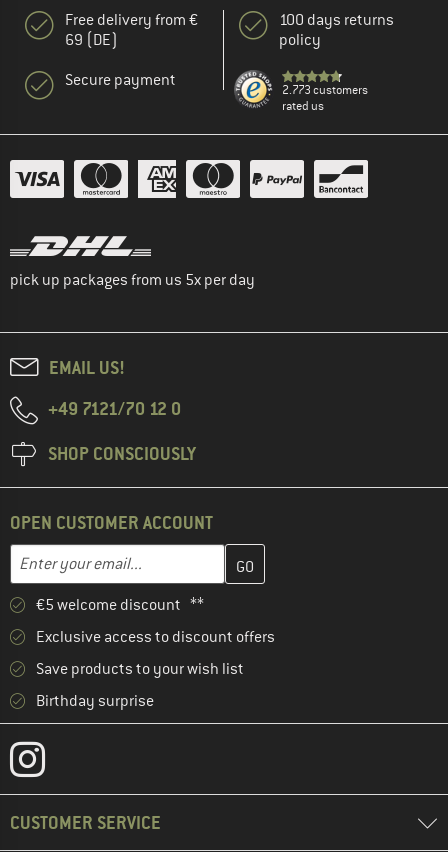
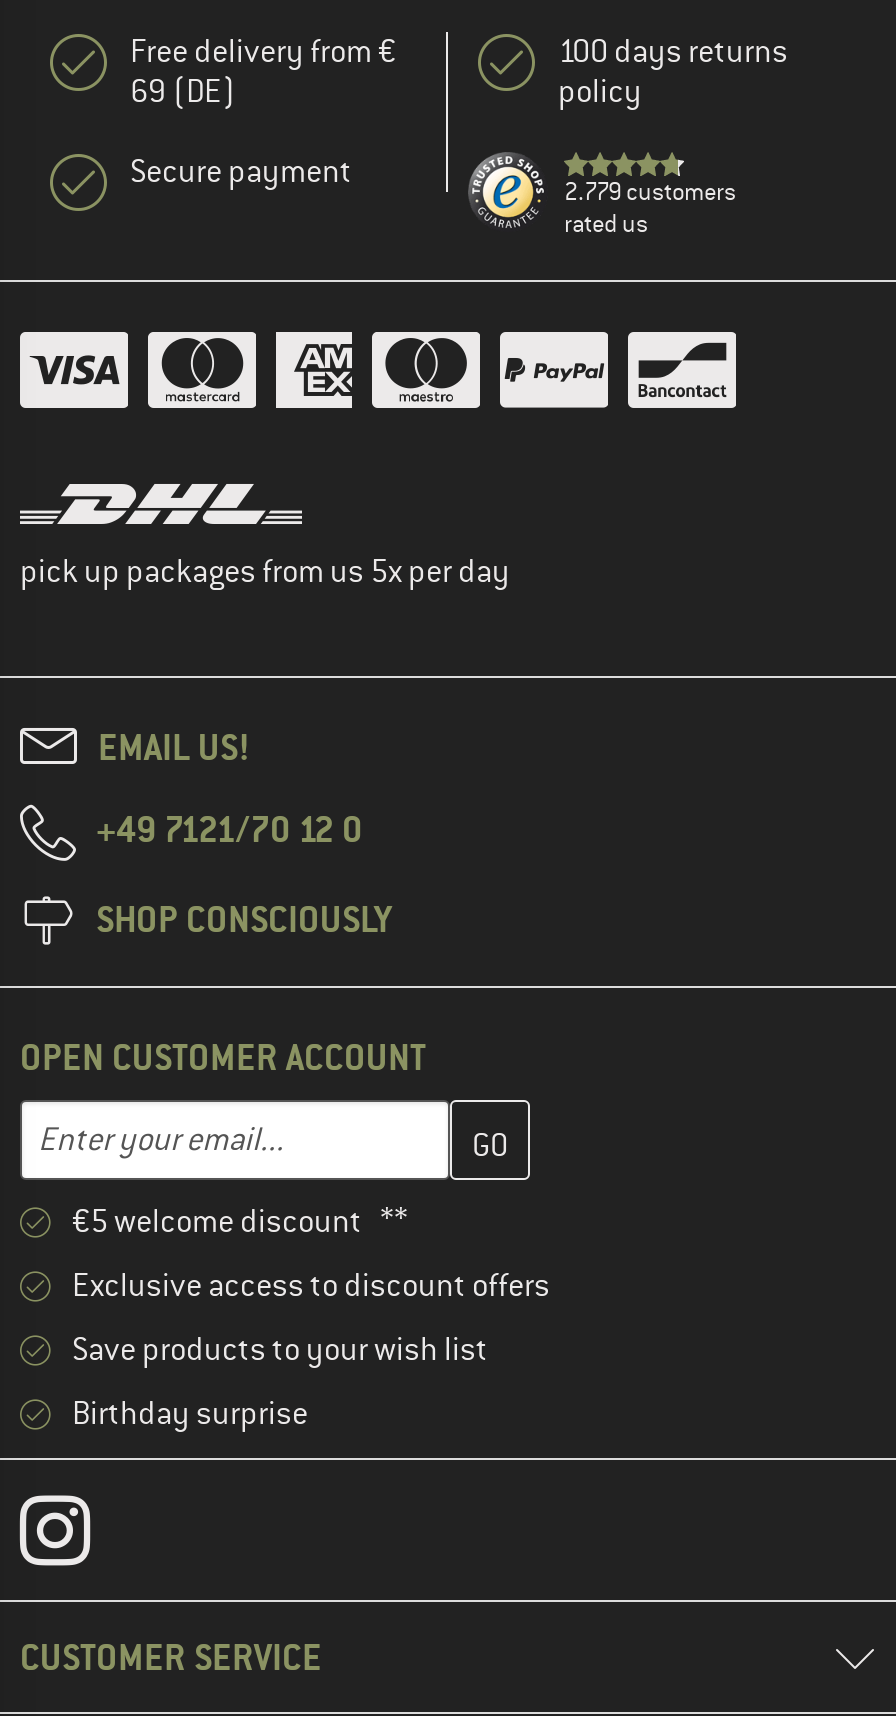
[282,82,368,98] 2.773 customers -> [564,176,736,208] 2.779 customers

